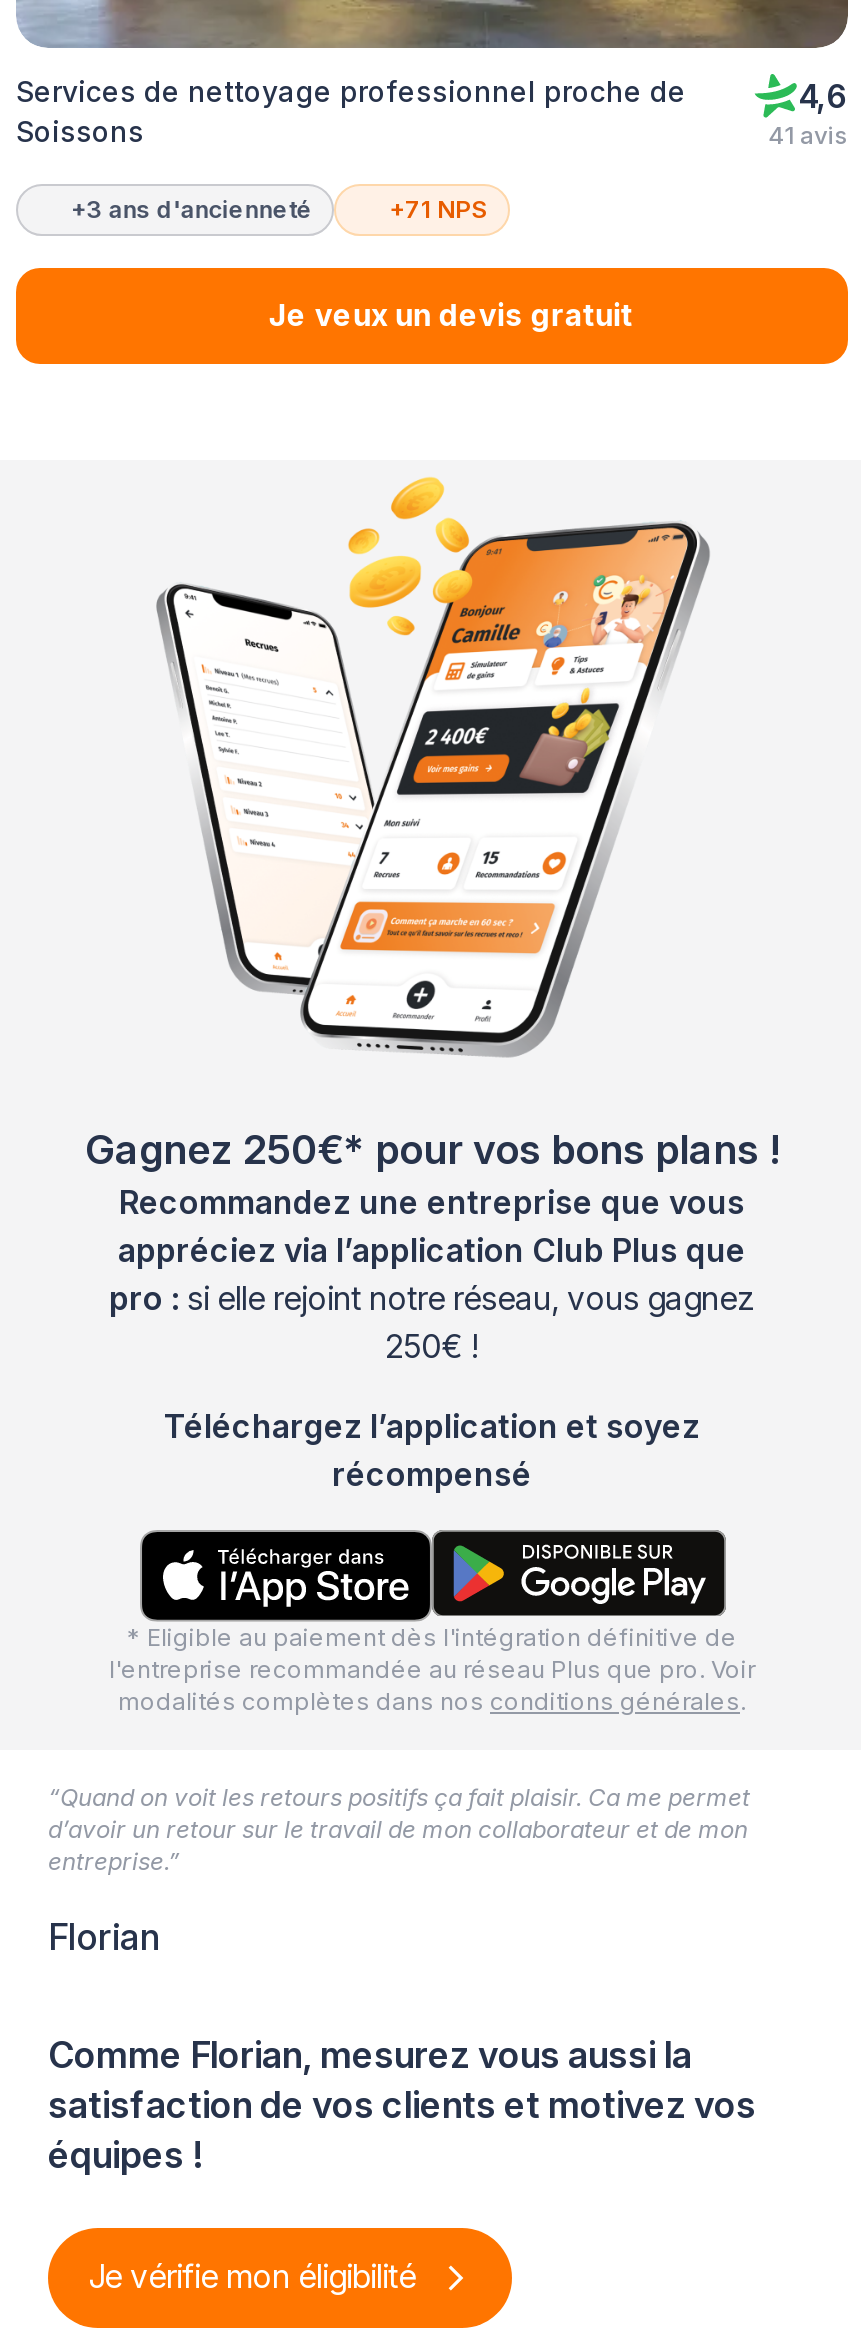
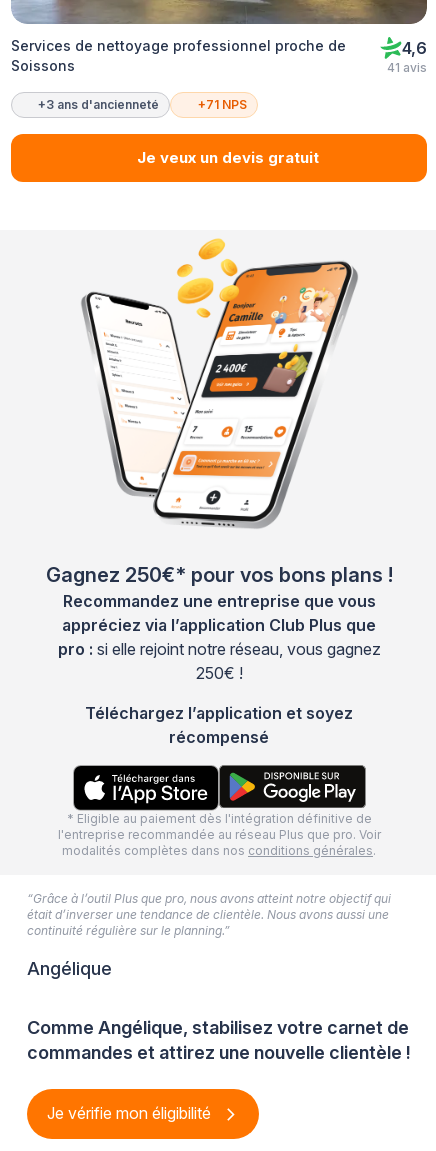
[48,1781,750,1875] “Quand on voit les retours positifs ça fait plaisir. Ca me permet | d’avoir un retour sur le travail de mon collaborateur et de mon | entreprise.” -> [27,891,391,938] “Grâce à l’outil Plus que pro, nous avons atteint notre objectif qui | était d’inverser une tendance de clientèle. Nous avons aussi une | continuité régulière sur le planning.”
[48,1915,160,1957] Florian -> [27,958,112,979] Angélique
[48,2033,756,2175] Comme Florian, mesurez vous aussi la | satisfaction de vos clients et motivez vos | équipes ! -> [27,1017,411,1063] Comme Angélique, stabilisez votre carnet de | commandes et attirez une nouvelle clientèle !

